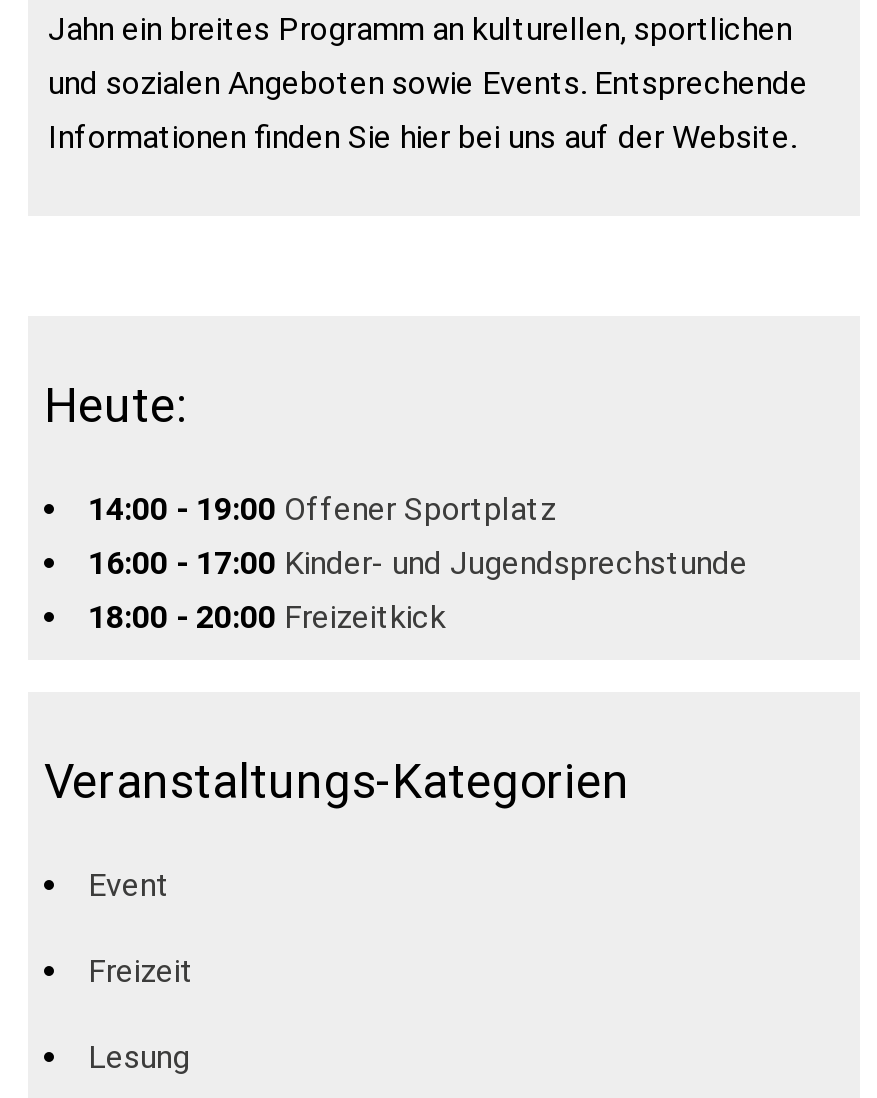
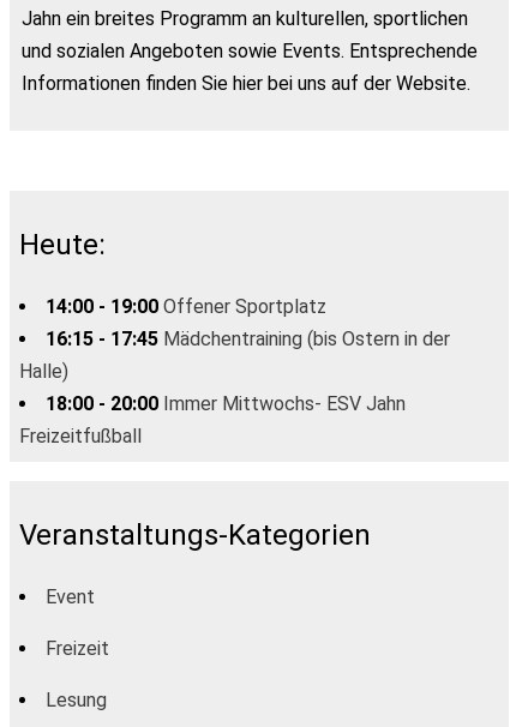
[88,544,748,636] 16:00 - 17:00 Kinder- und Jugendsprechstunde | 18:00 - 20:00 Freizeitkick -> [19,327,450,447] 16:15 - 17:45 Mädchentraining (bis Ostern in der | Halle) | 18:00 - 20:00 Immer Mittwochs- ESV Jahn | Freizeitfußball

